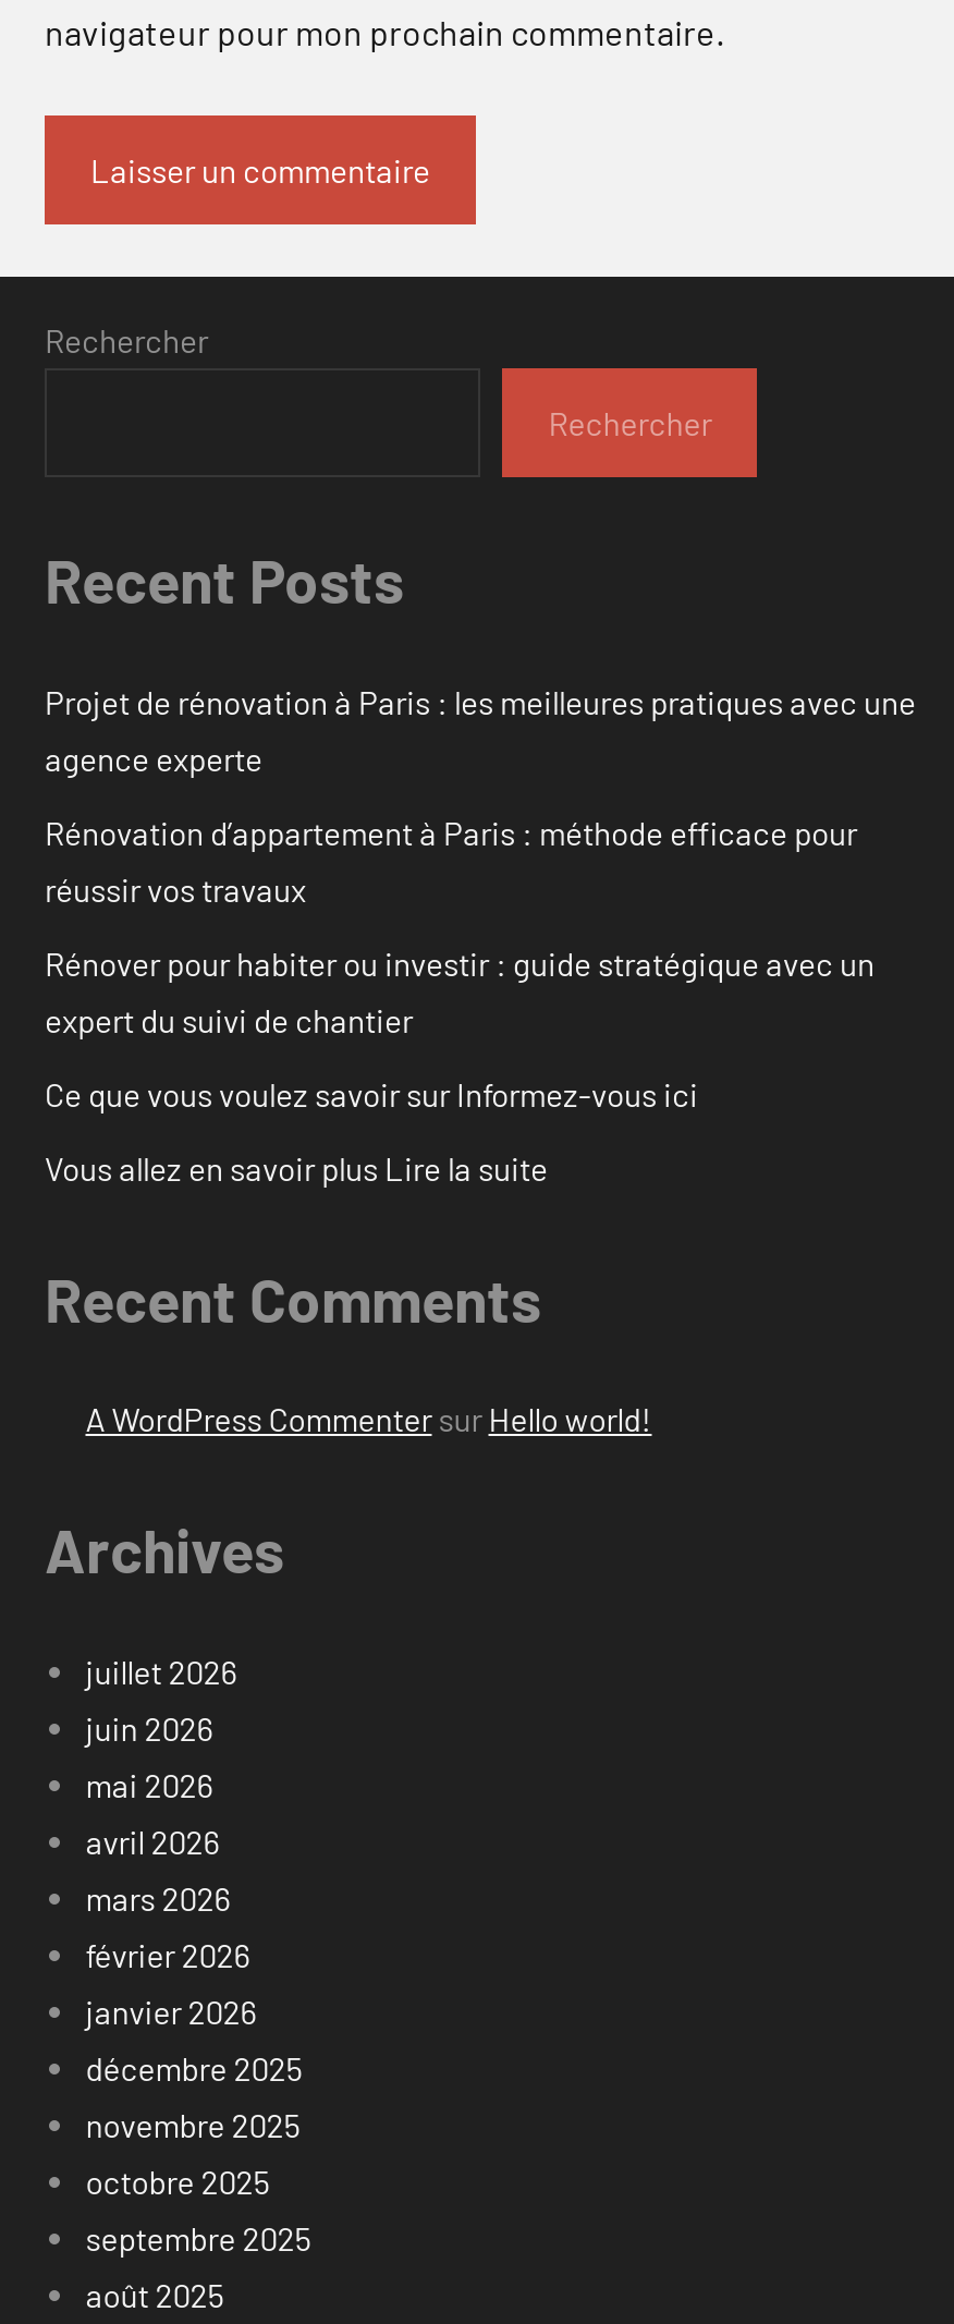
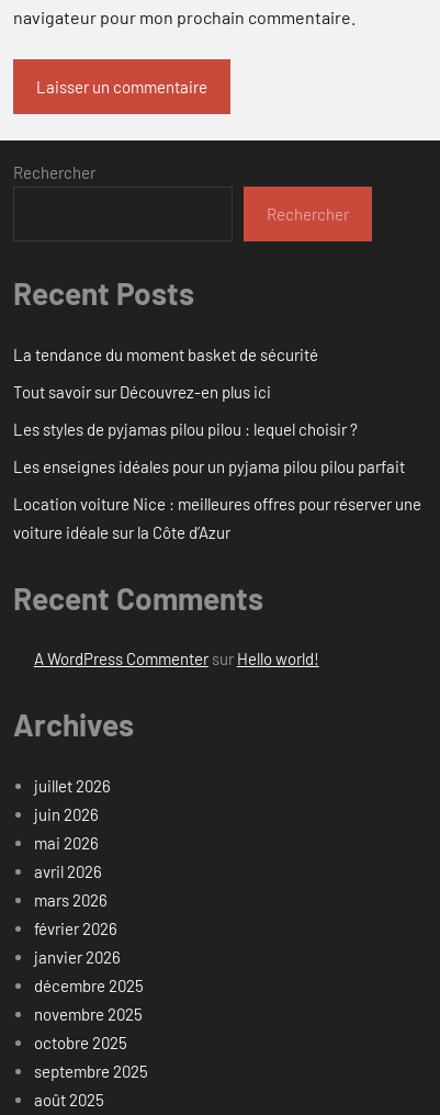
[45,682,916,777] Projet de rénovation à Paris : les meilleures pratiques avec une | agence experte -> [13,344,318,364] La tendance du moment basket de sécurité
[45,812,857,908] Rénovation d’appartement à Paris : méthode efficace pour | réussir vos travaux -> [13,382,271,401] Tout savoir sur Découvrez-en plus ici
[45,943,874,1039] Rénover pour habiter ou investir : guide stratégique avec un | expert du suivi de chantier -> [13,419,358,439] Les styles de pyjamas pilou pilou : lequel choisir ?
[45,1074,698,1113] Ce que vous voulez savoir sur Informez-vous ici -> [13,456,405,476] Les enseignes idéales pour un pyjama pilou pilou parfait
[45,1148,548,1187] Vous allez en savoir plus Lire la suite -> [13,494,421,542] Location voiture Nice : meilleures offres pour réserver une | voiture idéale sur la Côte d’Azur

